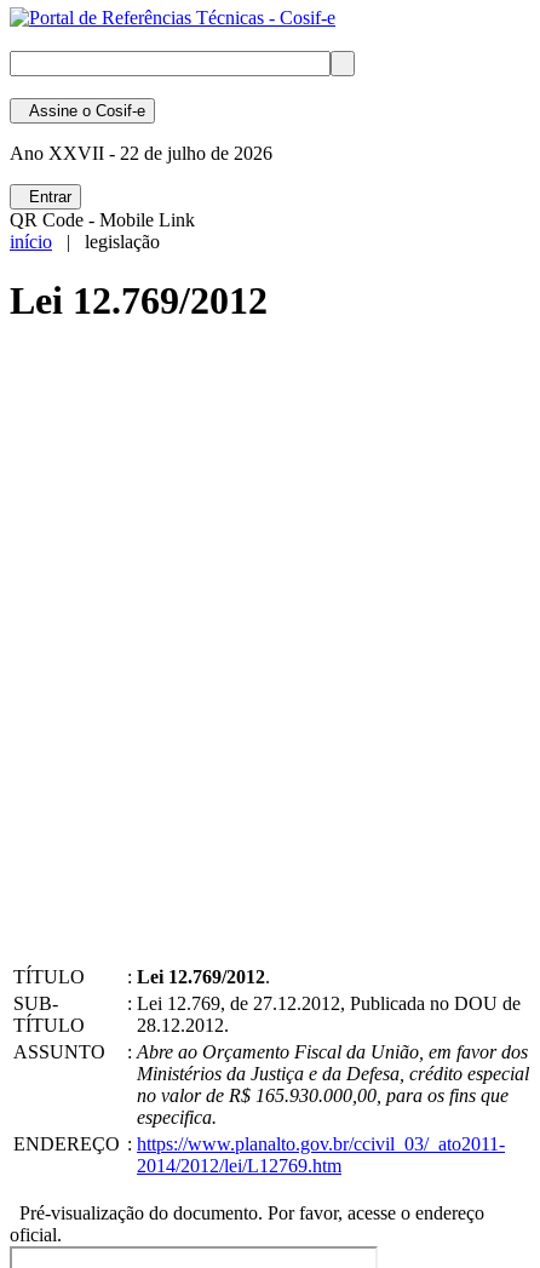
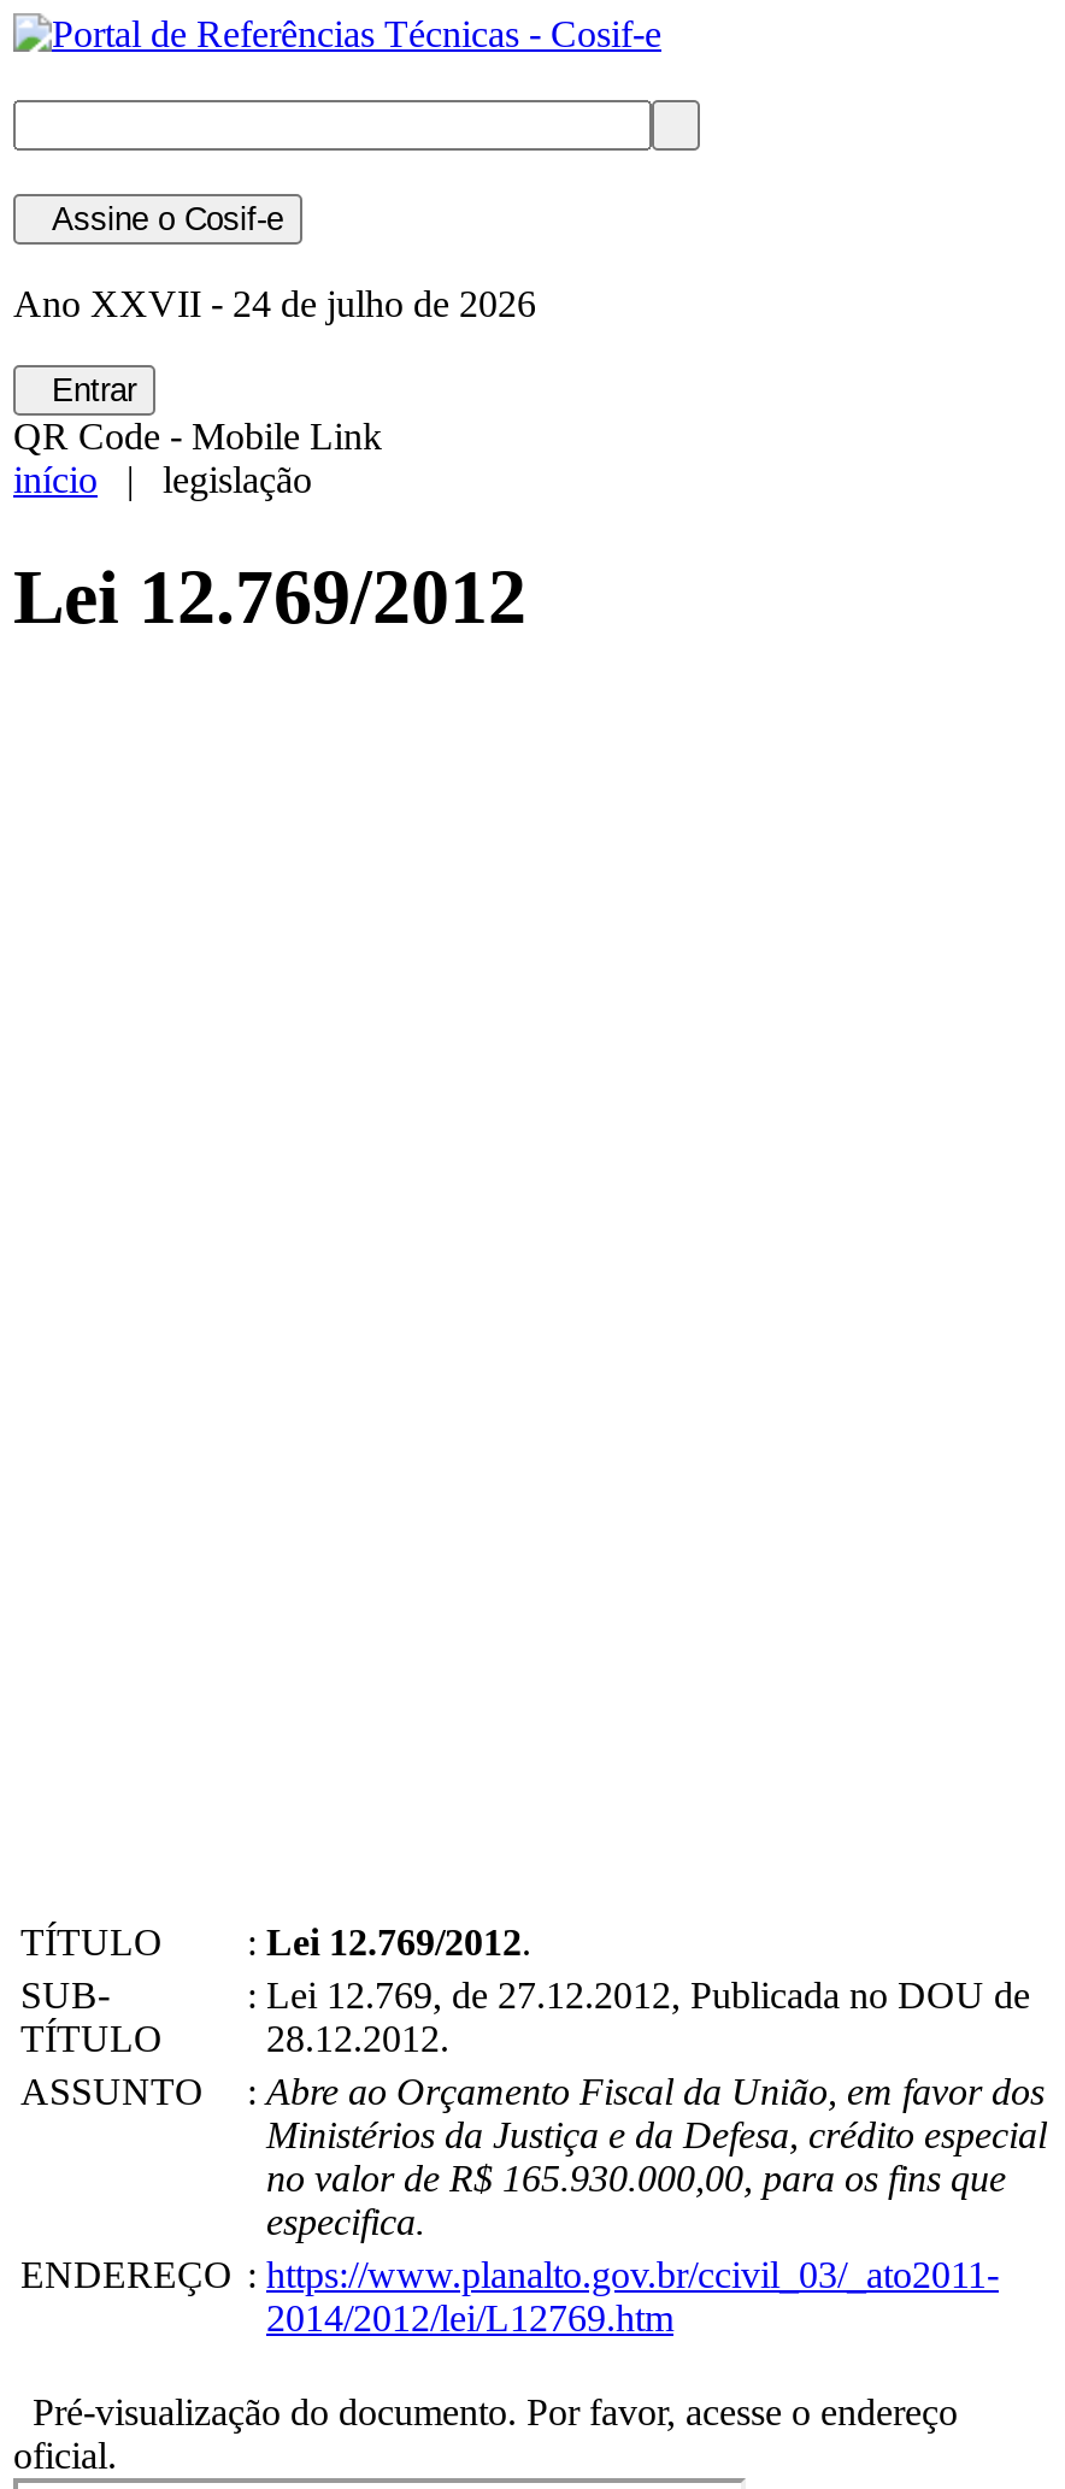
[10,143,272,163] Ano XXVII - 22 de julho de 2026 -> [13,283,536,324] Ano XXVII - 24 de julho de 2026

